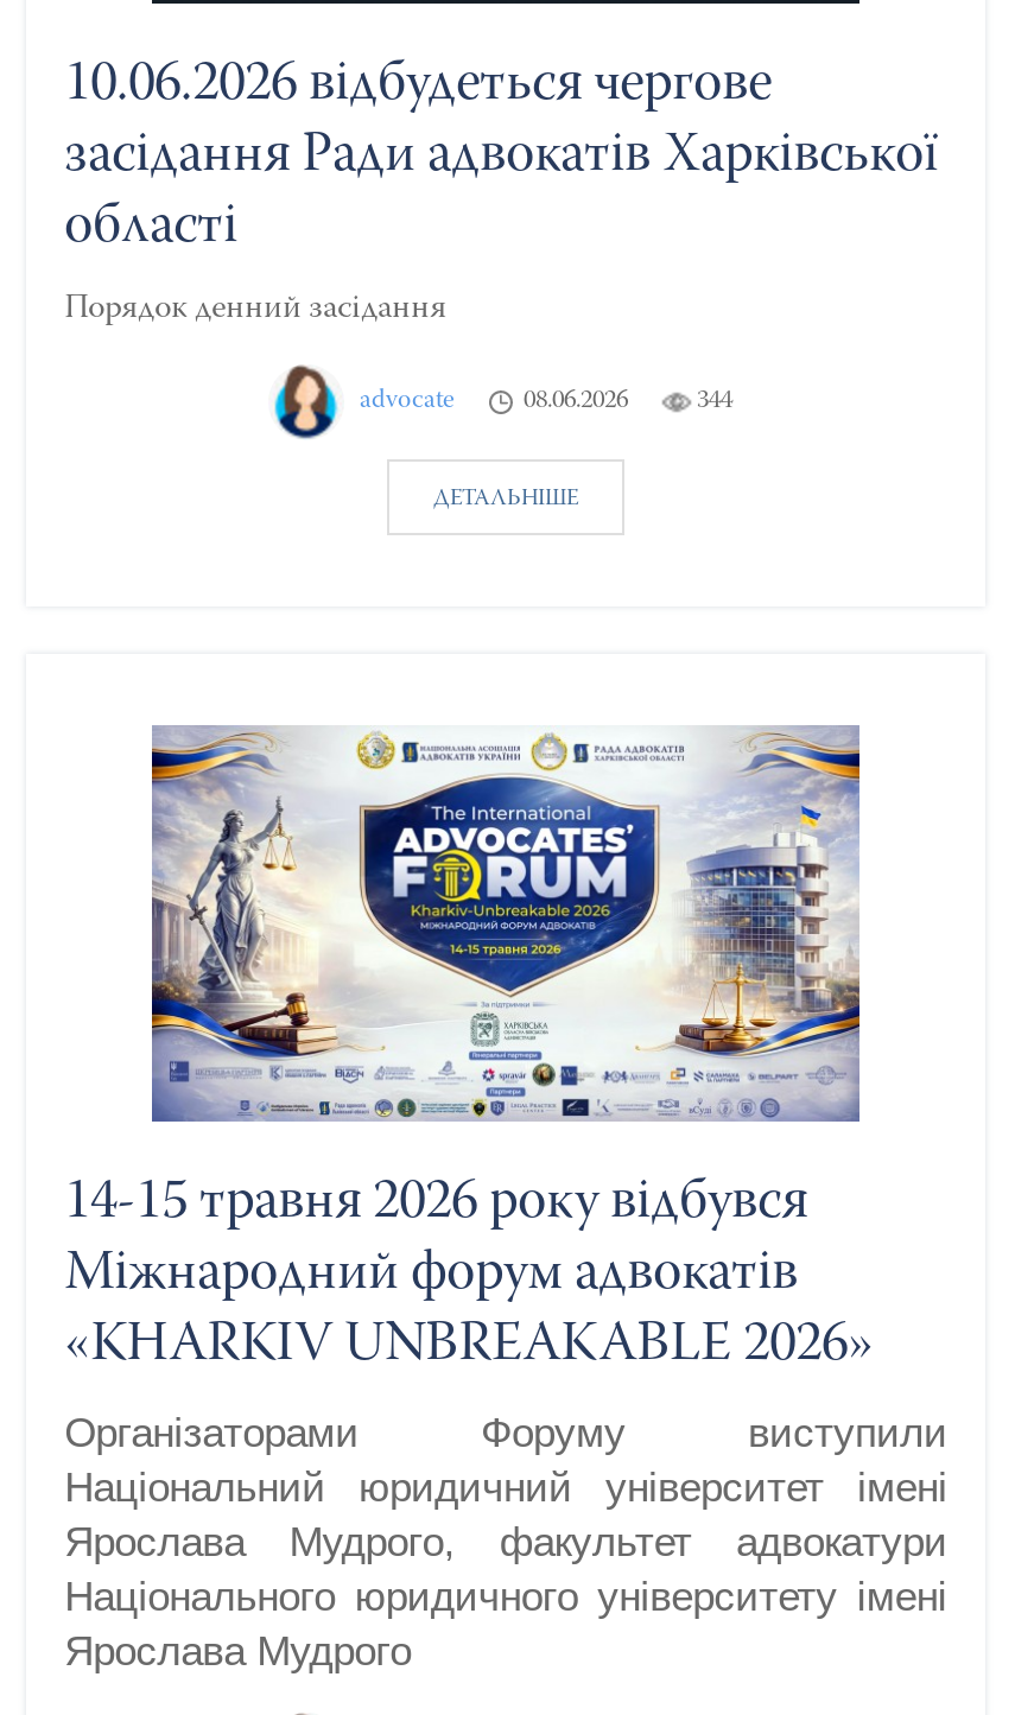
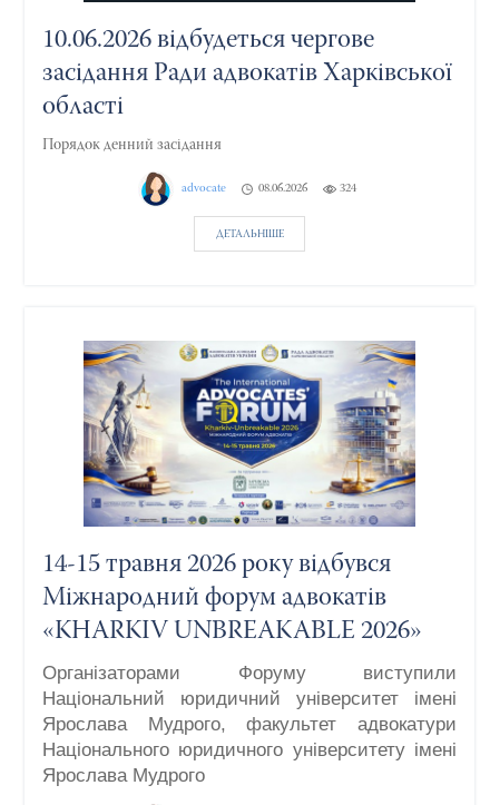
[697,387,732,413] 344 -> [339,182,356,194] 324

